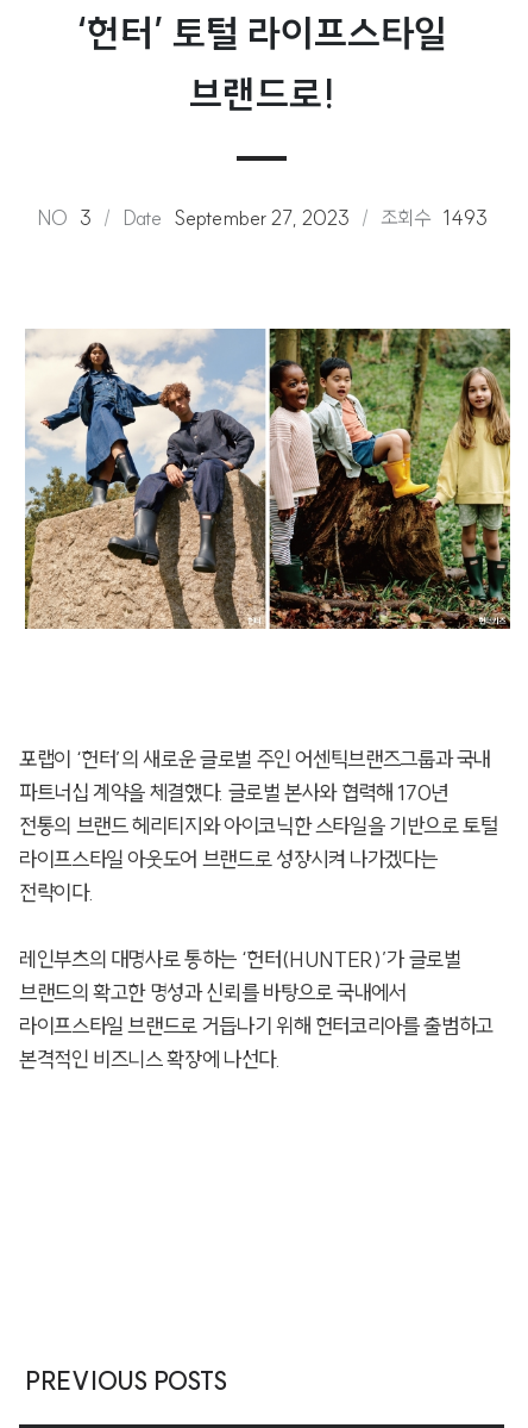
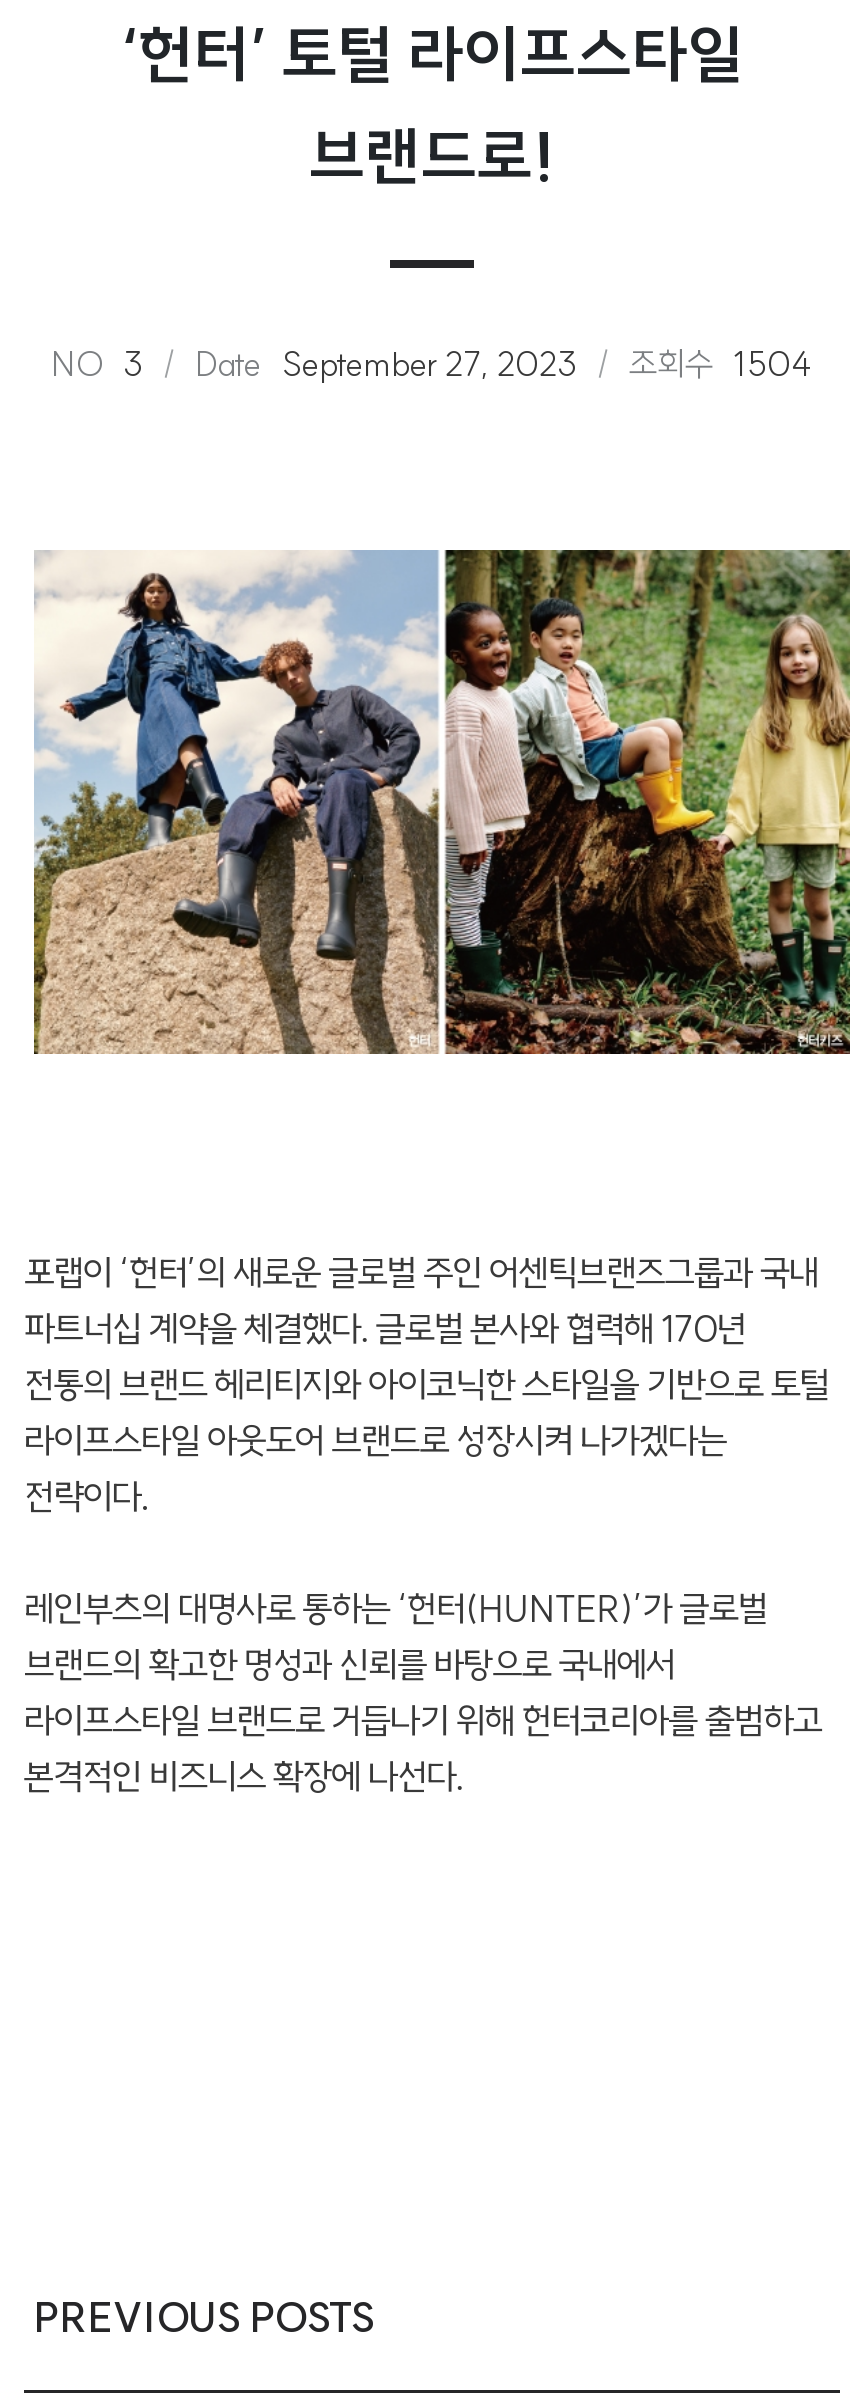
[36,205,487,230] NO 3 Date September 27, 2023 조회수 1493 -> [51,342,813,384] NO 3 Date September 27, 2023 조회수 1504

